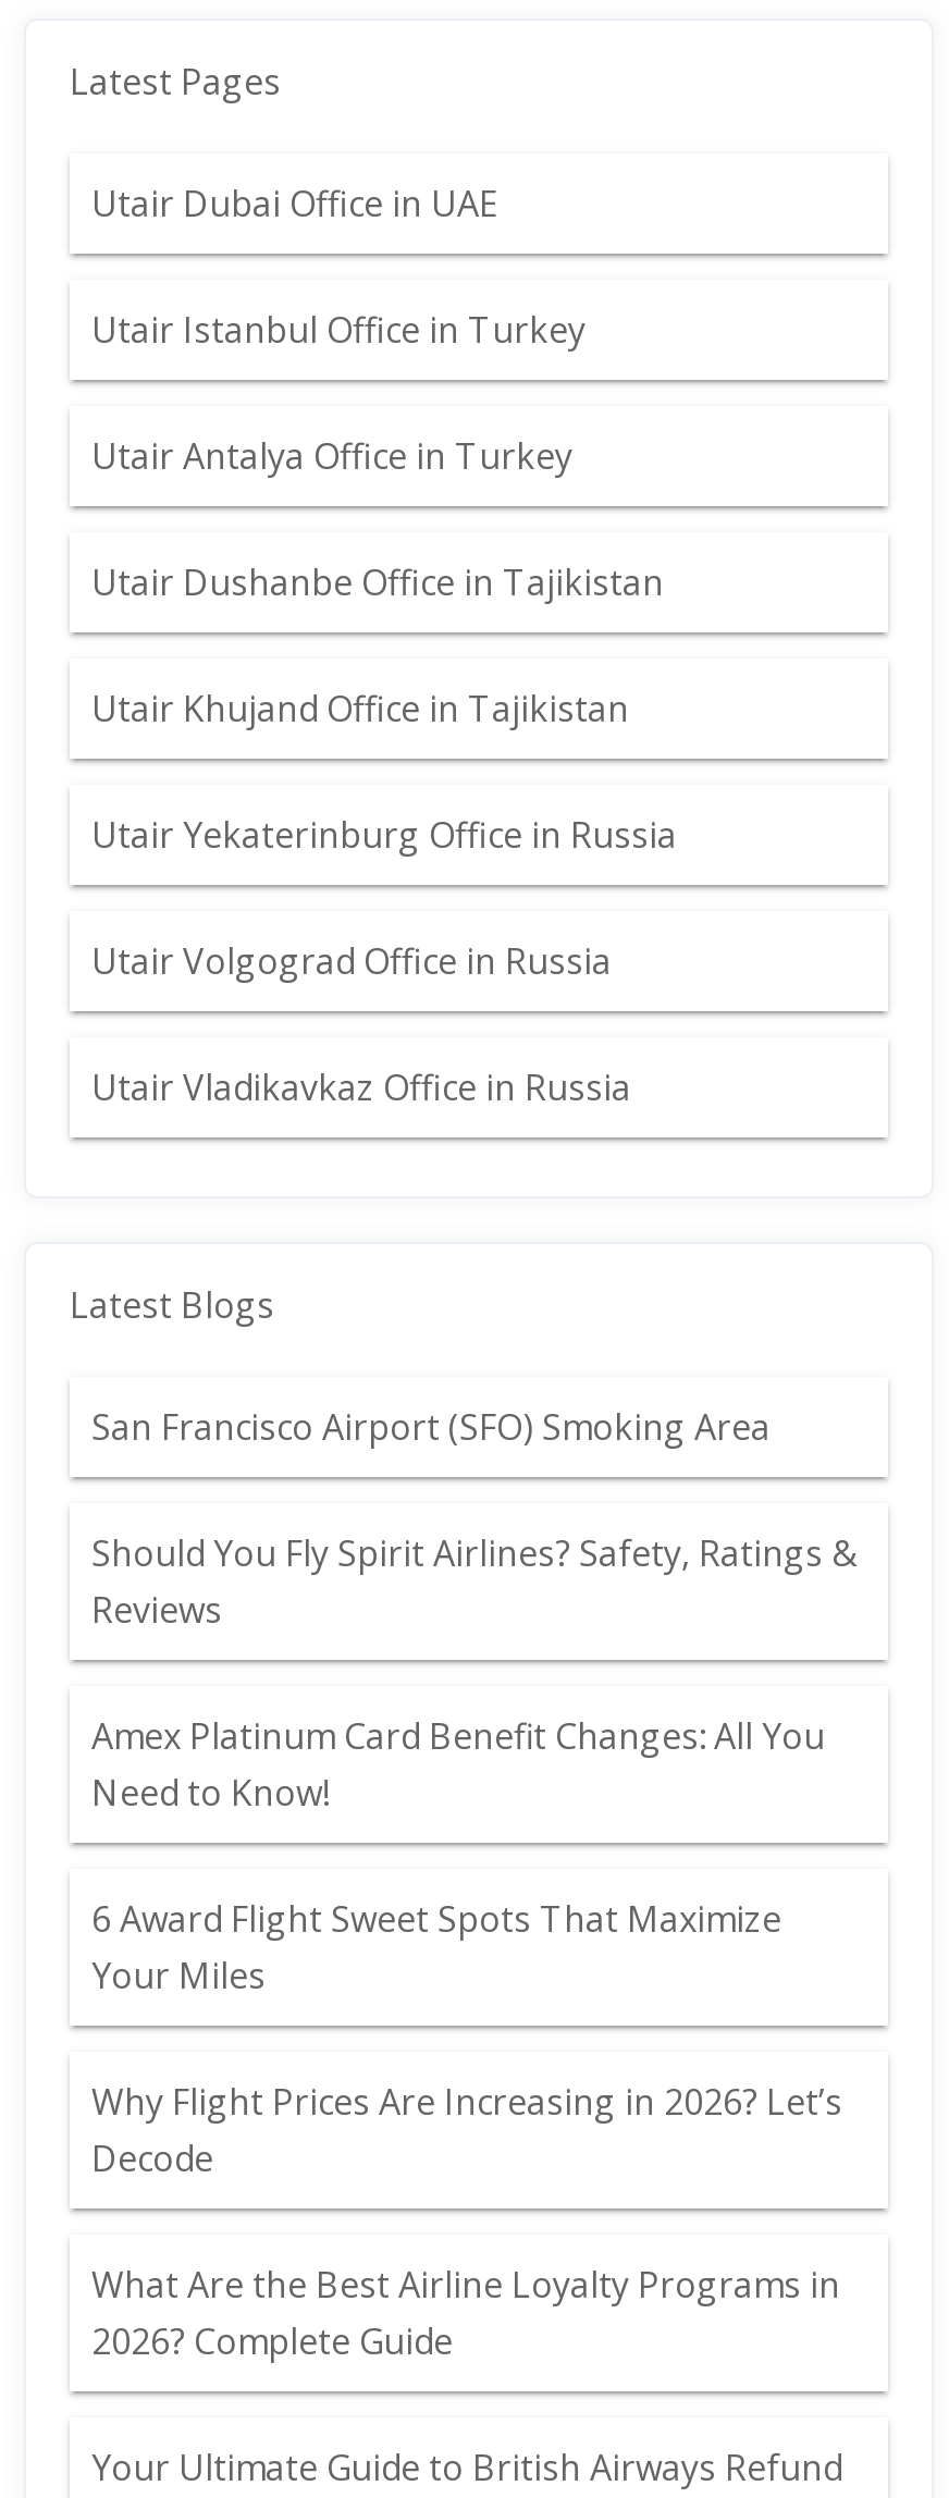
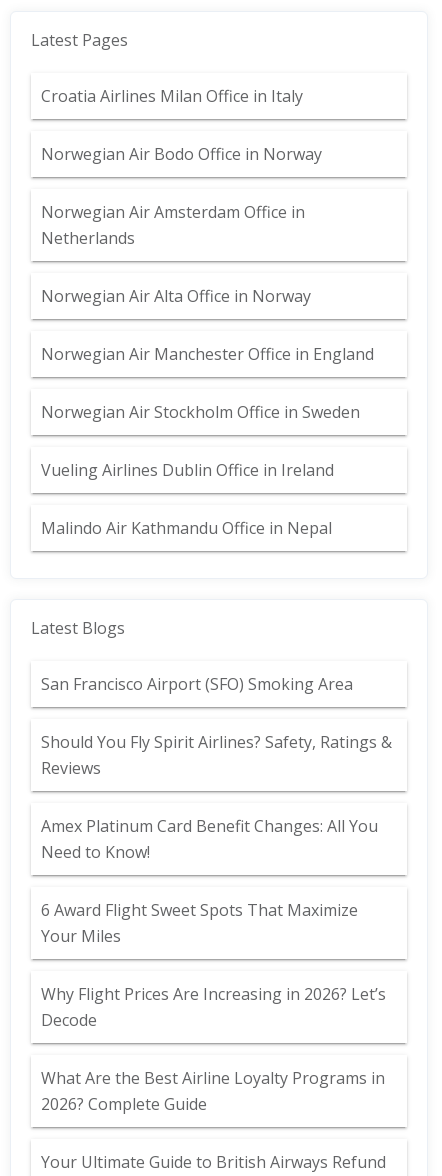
[91,180,498,227] Utair Dubai Office in UAE -> [41,85,303,107] Croatia Airlines Milan Office in Italy
[91,306,586,354] Utair Istanbul Office in Turkey -> [41,143,322,165] Norwegian Air Bodo Office in Norway
[91,432,572,480] Utair Antalya Office in Turkey -> [41,201,305,249] Norwegian Air Amsterdam Office in | Netherlands
[91,558,664,606] Utair Dushanbe Office in Tajikistan -> [41,285,311,307] Norwegian Air Alta Office in Norway
[91,685,629,733] Utair Khujand Office in Tajikistan -> [41,343,374,365] Norwegian Air Manchester Office in England
[91,811,677,859] Utair Yekaterinburg Office in Russia -> [41,401,360,423] Norwegian Air Stockholm Office in Sweden
[91,937,612,985] Utair Volgograd Office in Russia -> [41,459,334,481] Vueling Airlines Dublin Office in Ireland
[91,1063,631,1111] Utair Vladikavkaz Office in Russia -> [41,517,332,539] Malindo Air Kathmandu Office in Nepal

